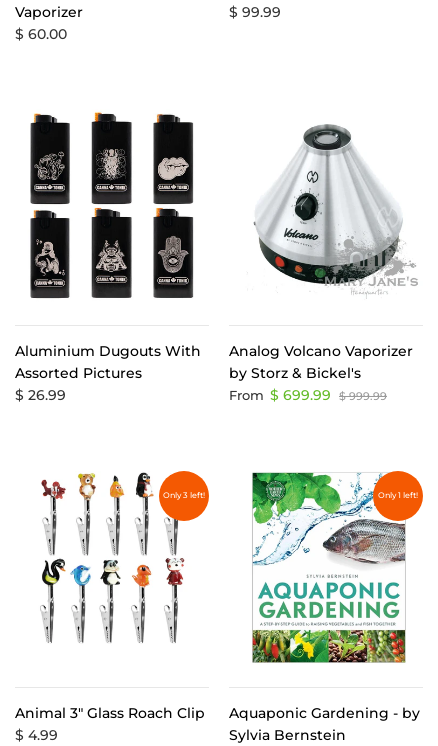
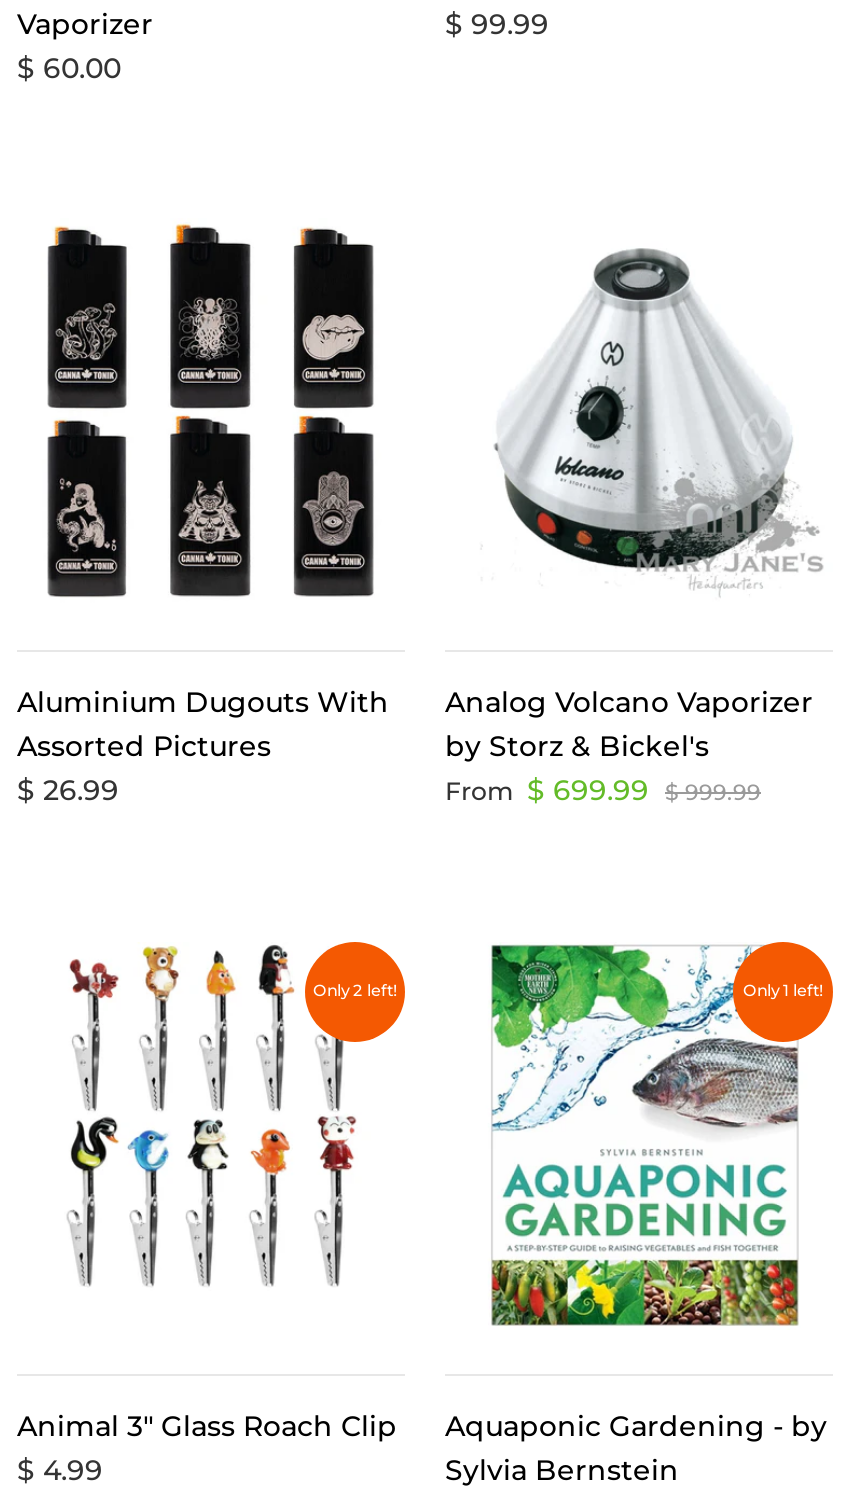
[163,490,205,500] Only 3 left! -> [313,980,397,1000] Only 2 left!

